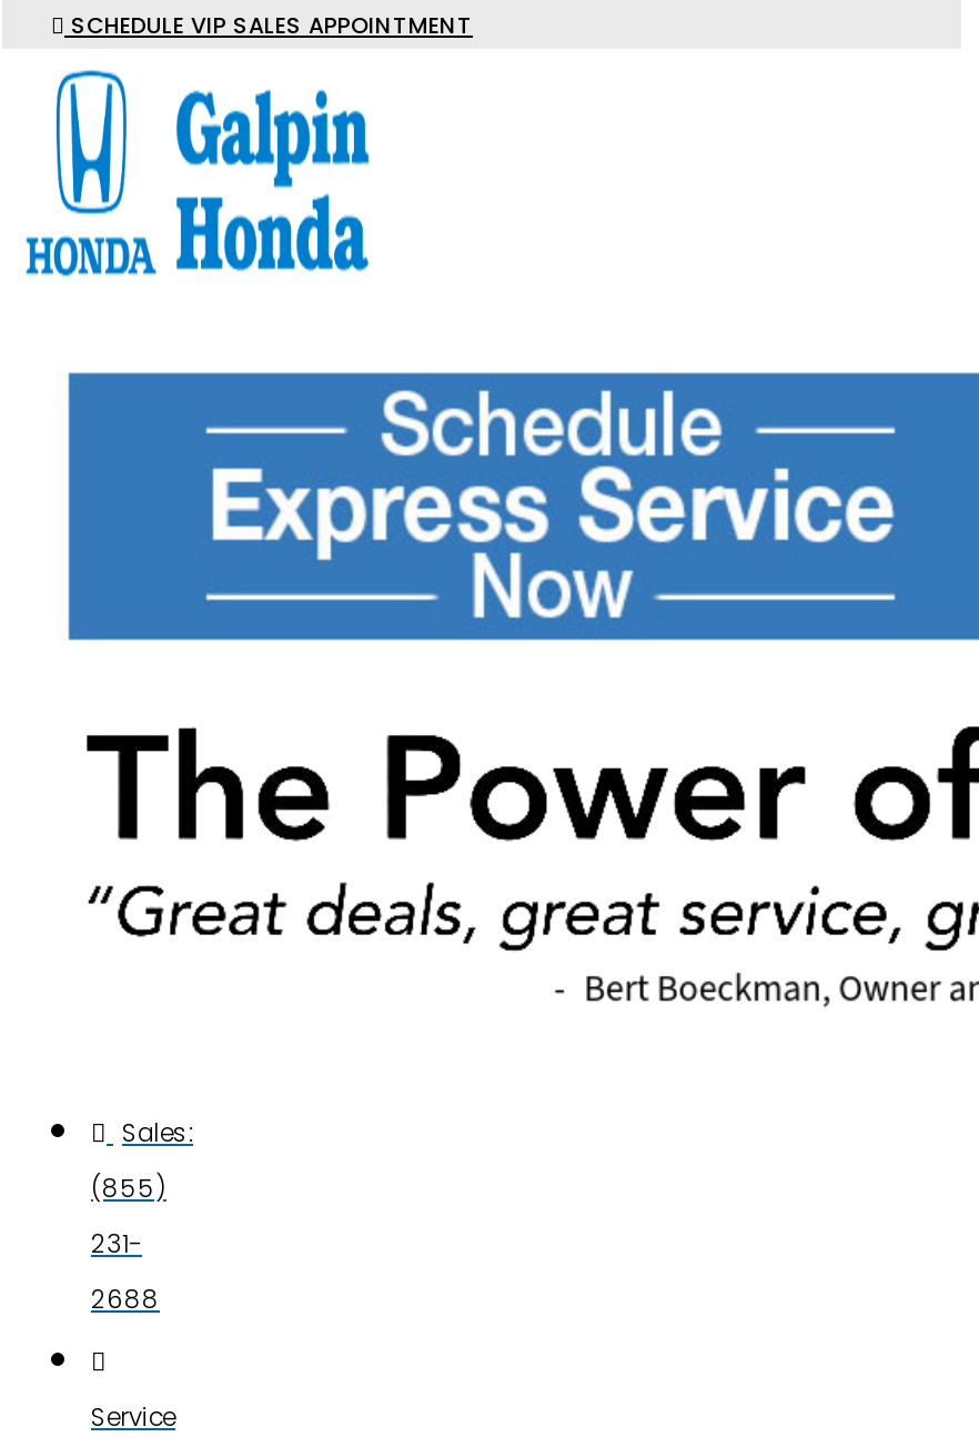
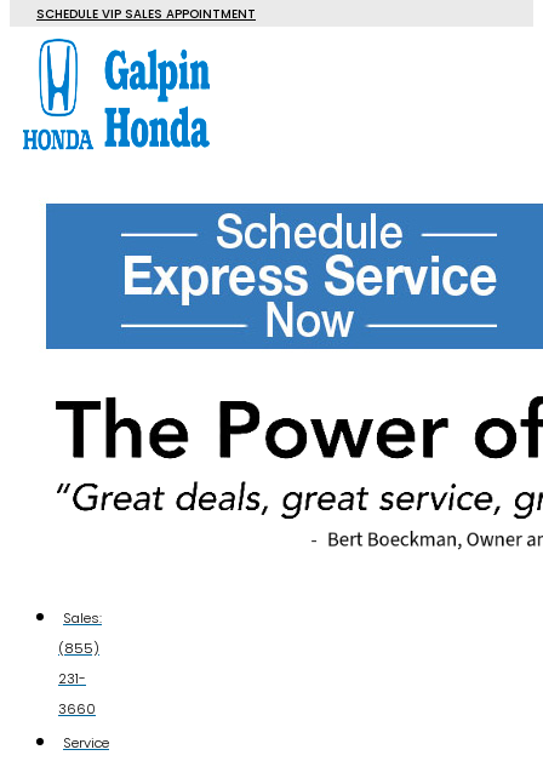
[91,1282,160,1317] 2688 -> [58,699,96,719] 3660

